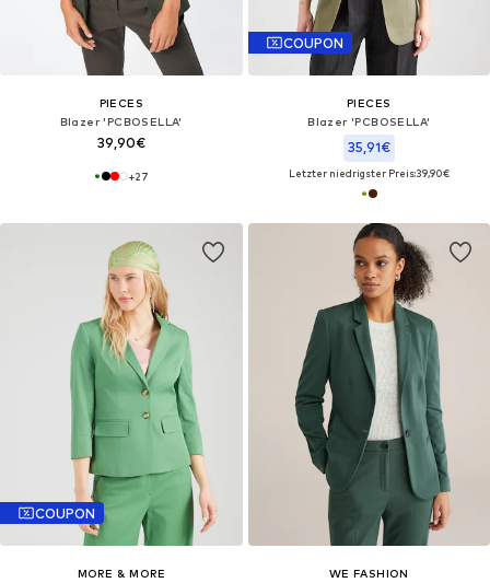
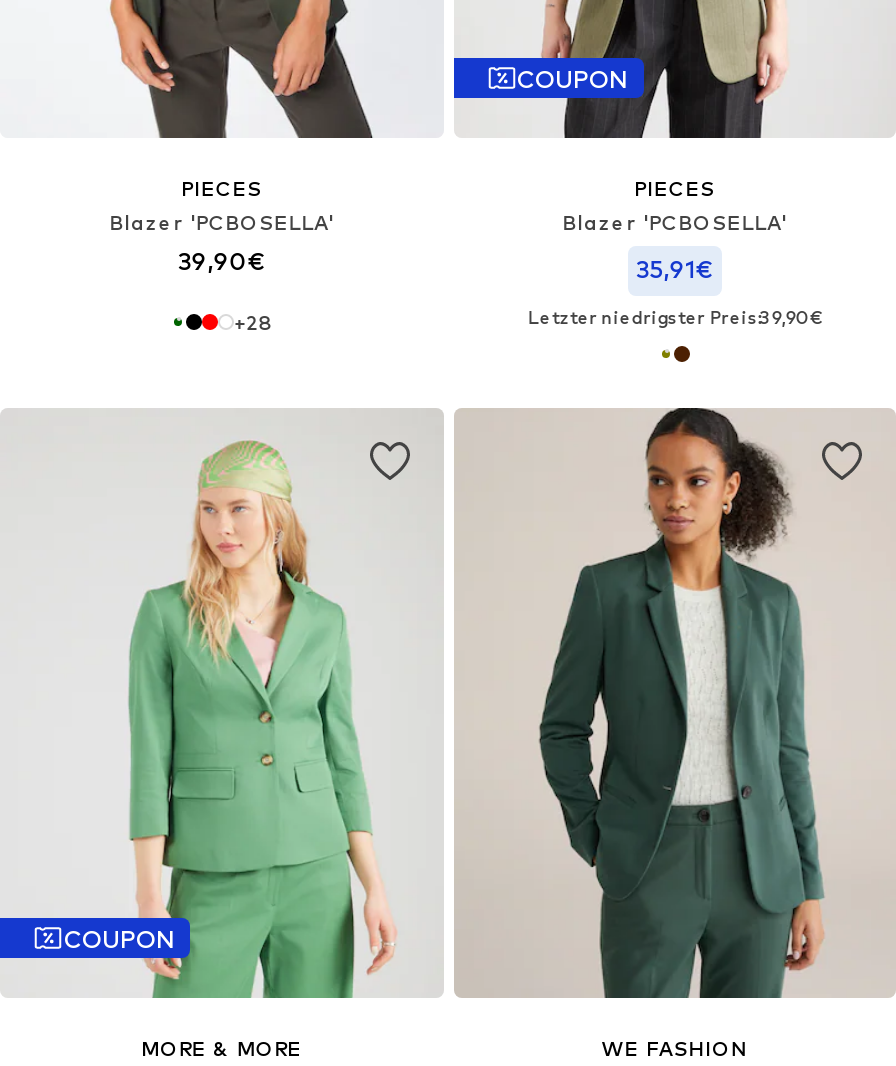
[128,170,149,183] +27 -> [234,311,272,335] +28

